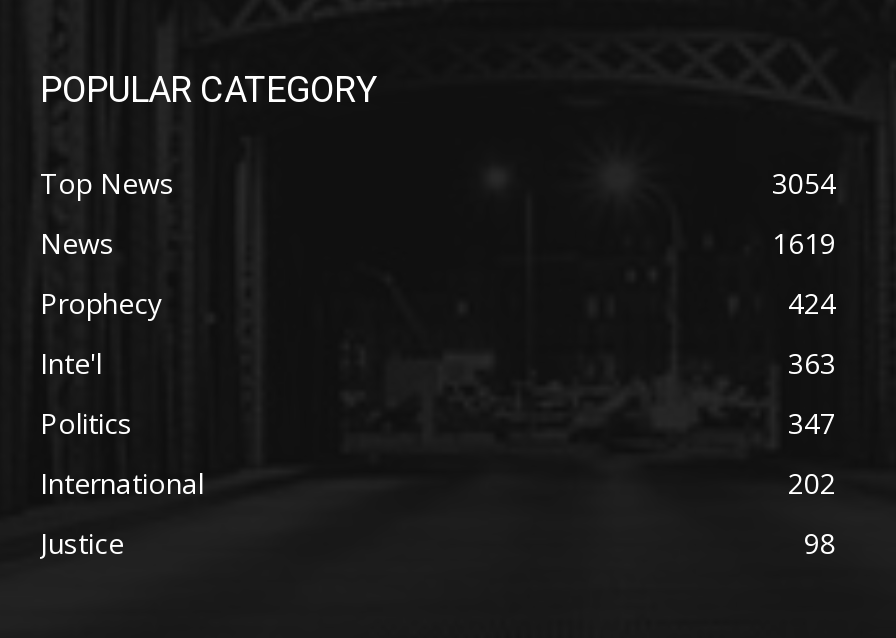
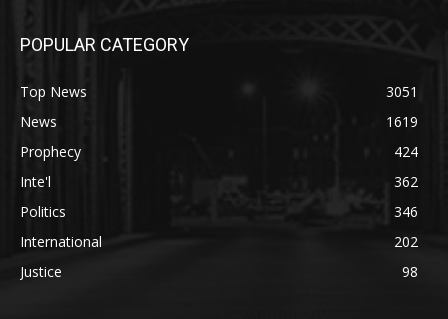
[772,163,836,201] 3054 -> [386,82,418,101] 3051
[788,343,836,381] 363 -> [394,172,418,191] 362
[788,403,836,441] 347 -> [394,202,418,221] 346

